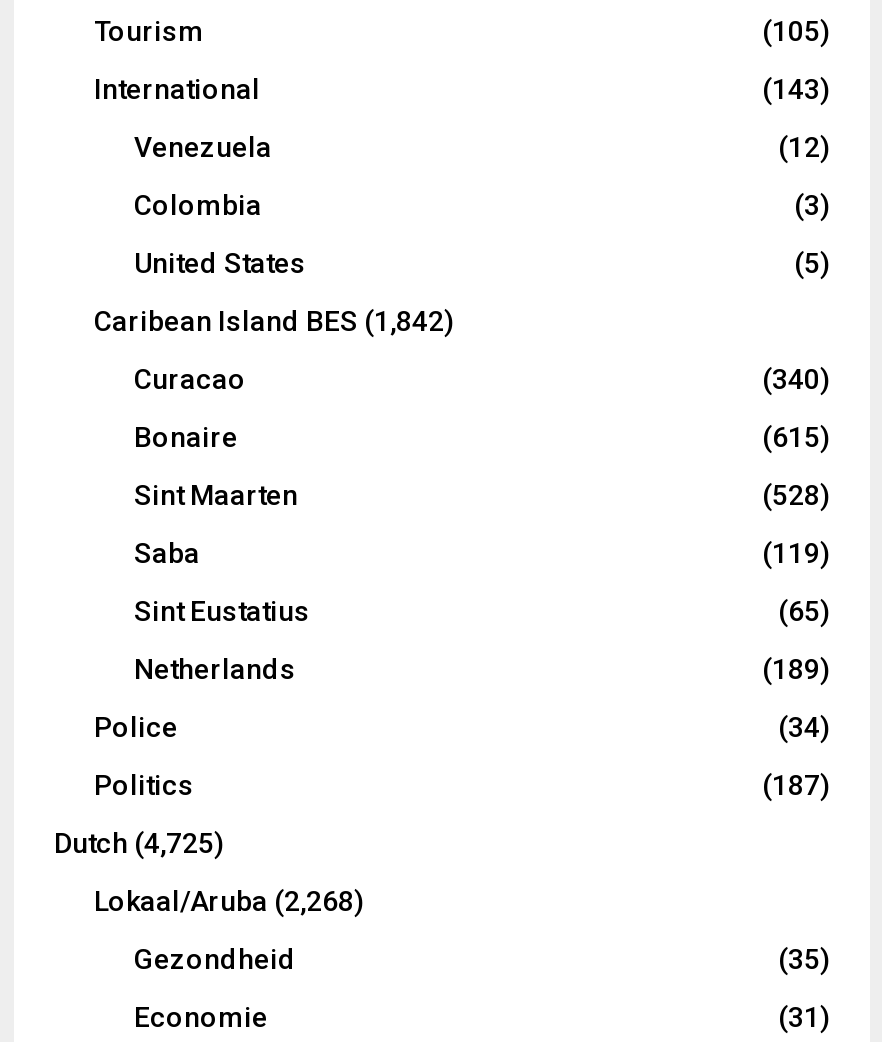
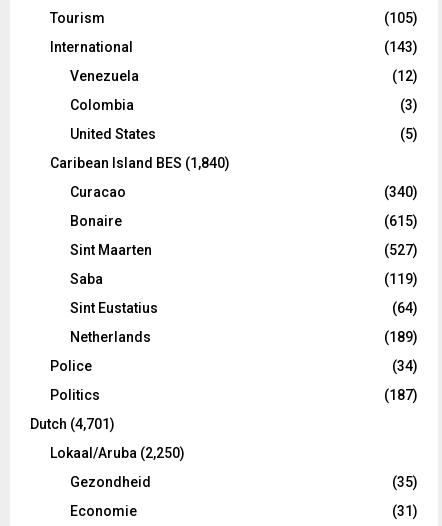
[94,305,454,337] Caribean Island BES (1,842) -> [50,155,230,171] Caribean Island BES (1,840)
[762,479,830,511] (528) -> [384,242,418,258] (527)
[778,595,830,627] (65) -> [392,300,418,316] (64)
[54,827,224,859] Dutch (4,725) -> [30,416,115,432] Dutch (4,701)
[94,885,364,917] Lokaal/Aruba (2,268) -> [50,445,185,461] Lokaal/Aruba (2,250)

